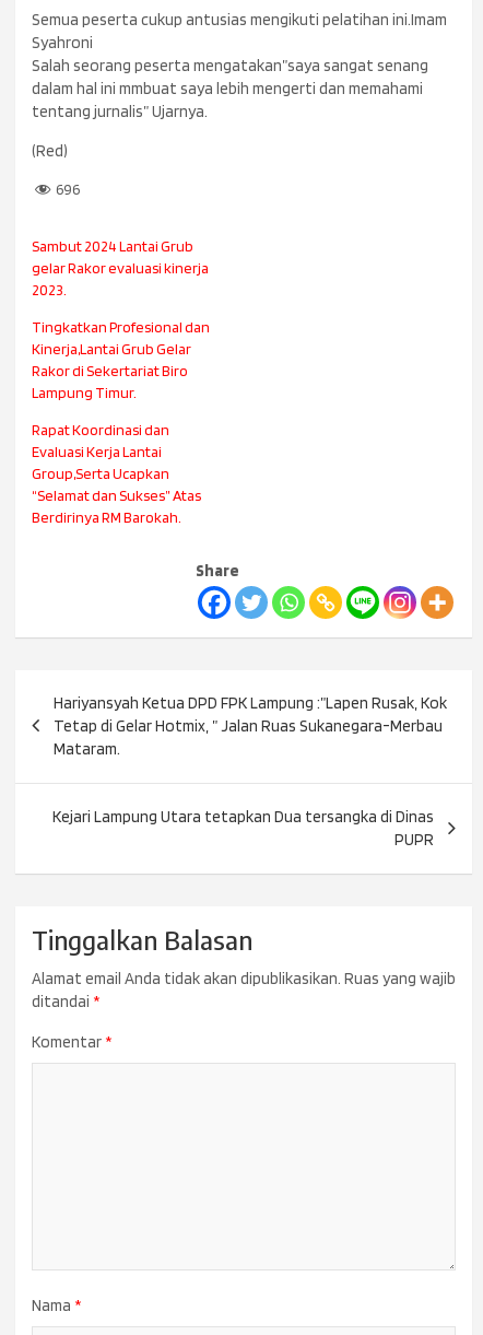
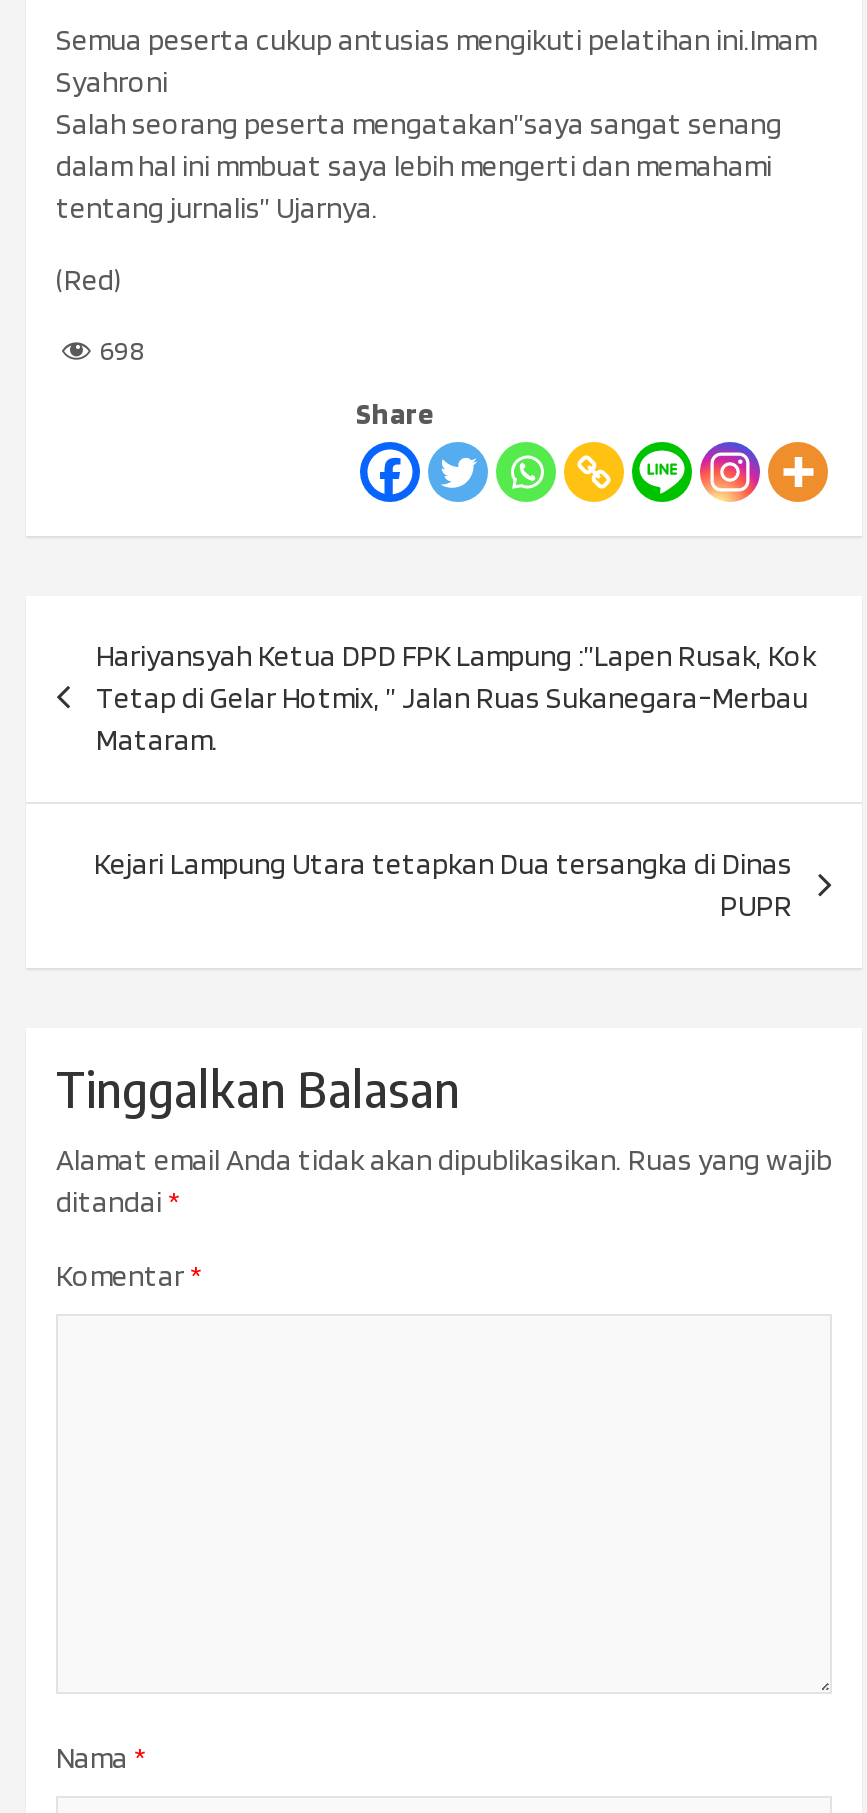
[32,181,210,526] 696 | Sambut 2024 Lantai Grub | gelar Rakor evaluasi kinerja | 2023. | Tingkatkan Profesional dan | Kinerja,Lantai Grub Gelar | Rakor di Sekertariat Biro | Lampung Timur. | Rapat Koordinasi dan | Evaluasi Kerja Lantai | Group,Serta Ucapkan | “Selamat dan Sukses” Atas | Berdirinya RM Barokah. -> [100,335,146,367] 698

